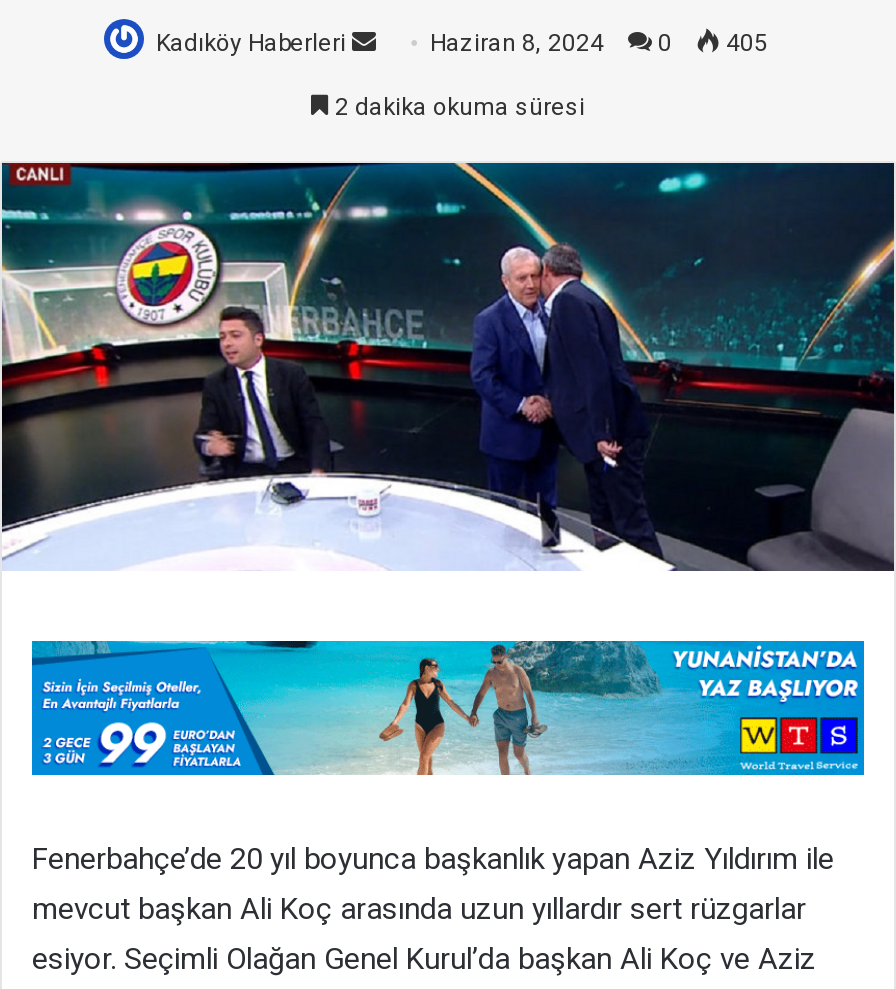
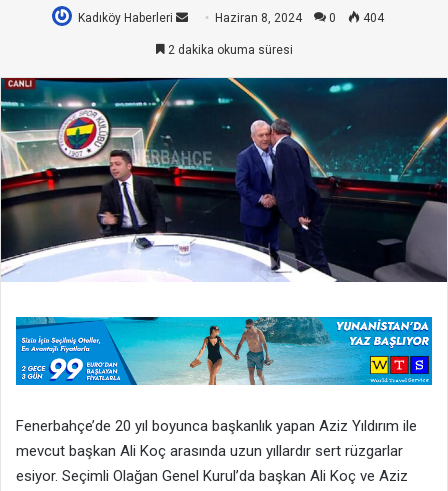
[720,29,768,57] 405 -> [360,11,384,25] 404

